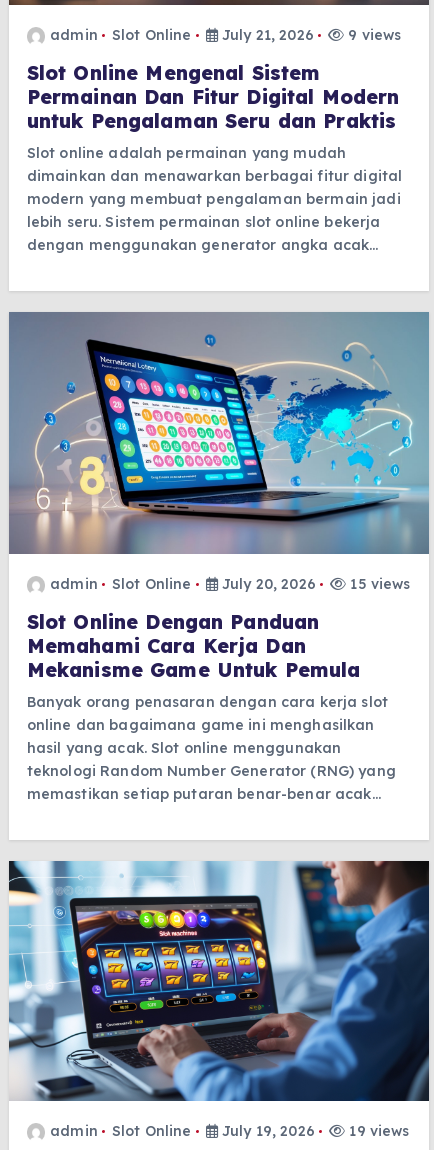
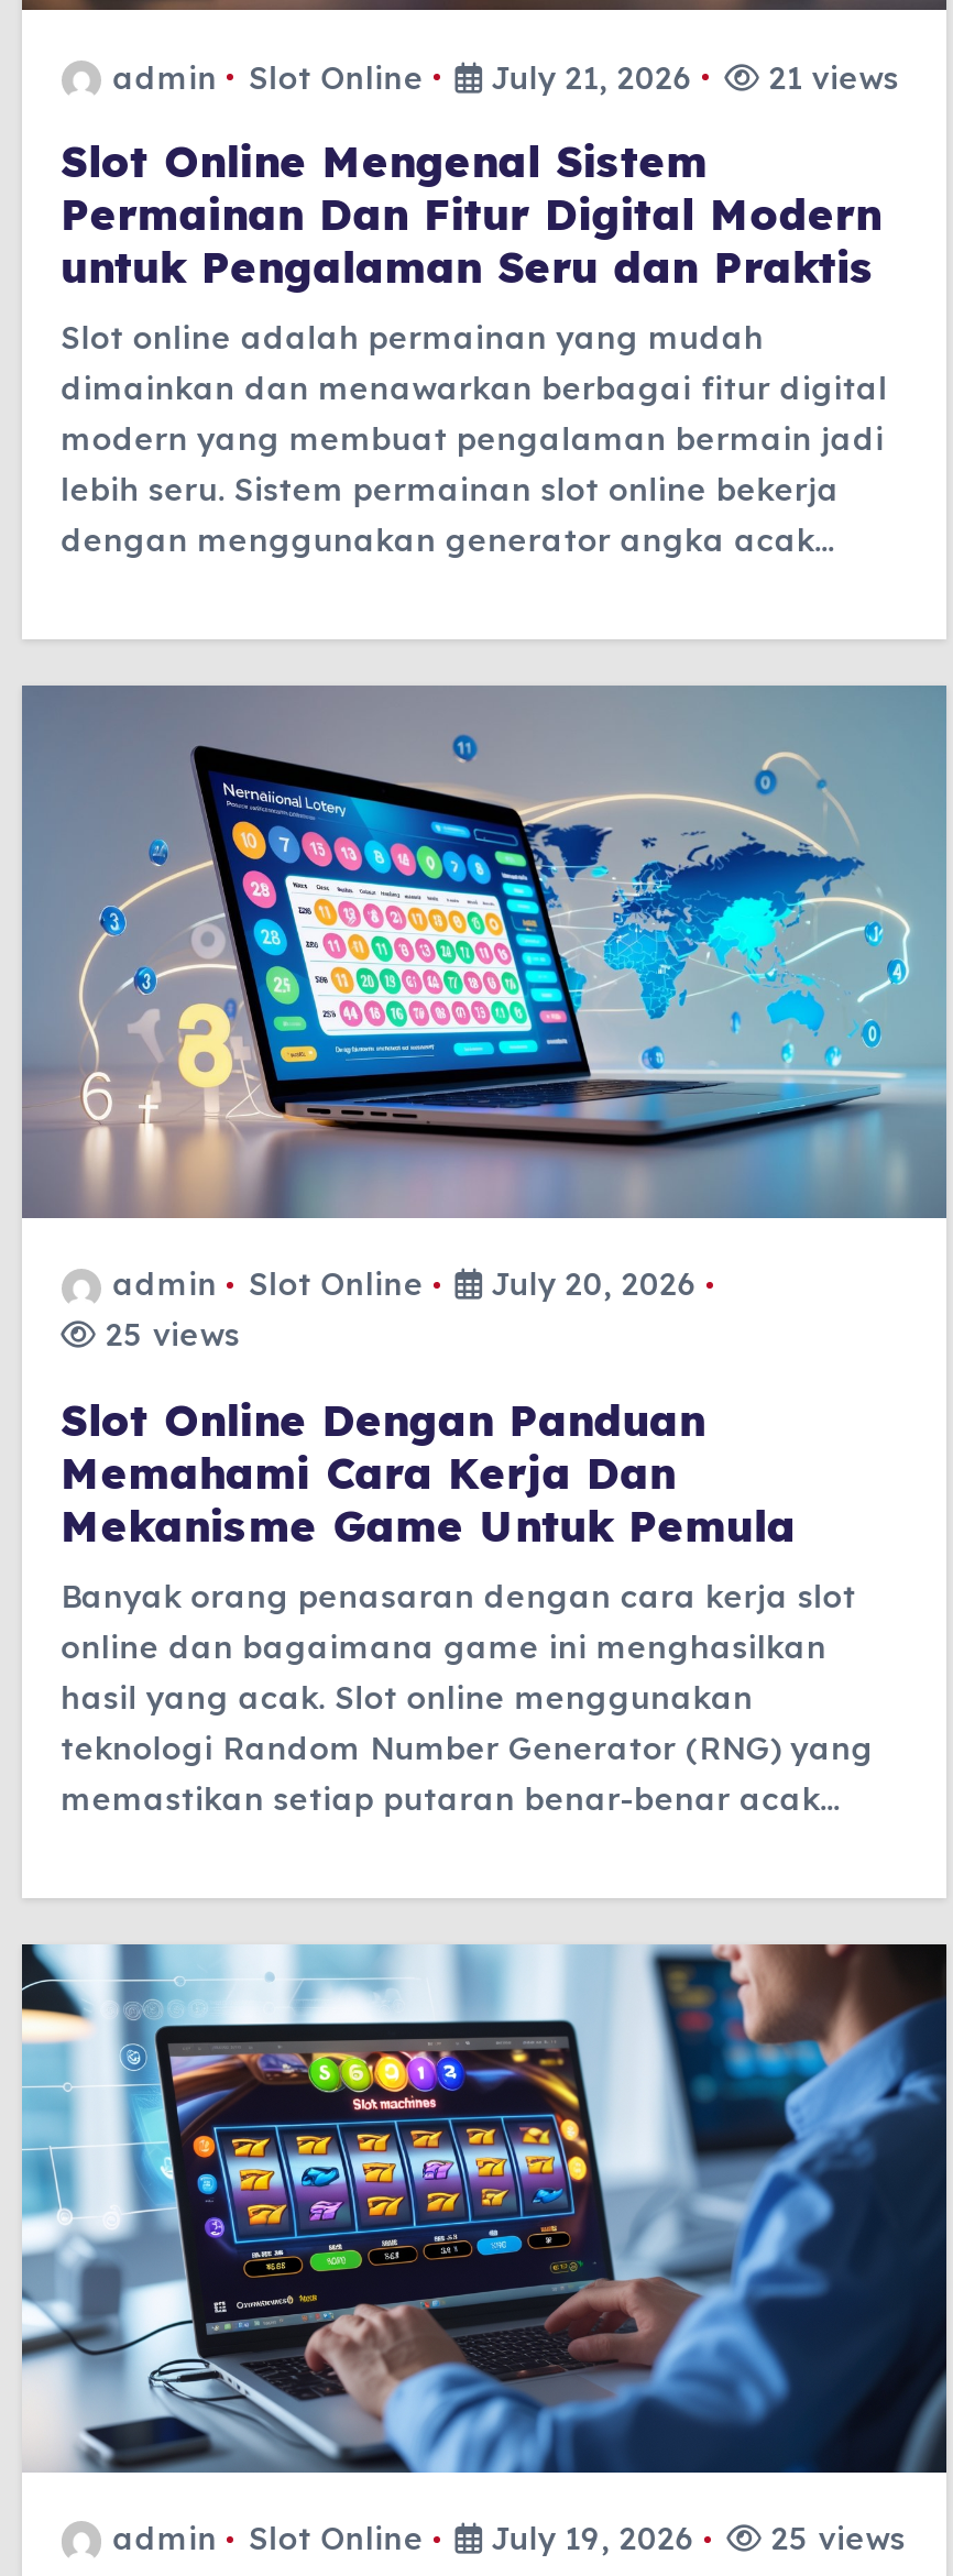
[50,26,401,44] admin Slot Online July 21, 2026 9 views -> [112,58,899,97] admin Slot Online July 21, 2026 21 views
[346,575,410,593] 15 views -> [96,1316,240,1356] 25 views
[50,1122,409,1140] admin Slot Online July 19, 2026 19 views -> [112,2520,906,2559] admin Slot Online July 19, 2026 25 views

